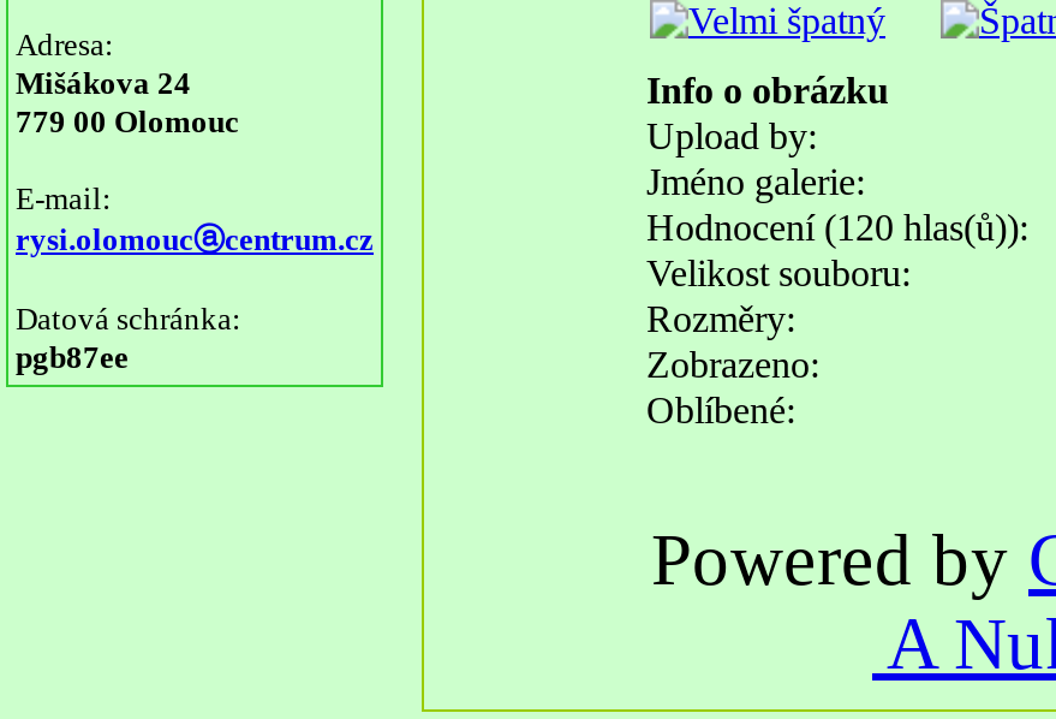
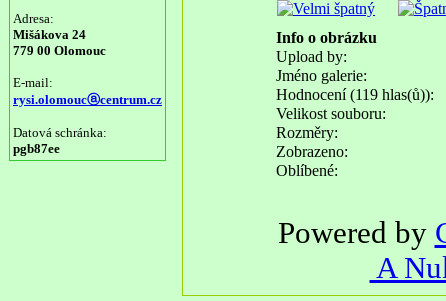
[646,207,1028,248] Hodnocení (120 hlas(ů)): -> [275,86,433,103] Hodnocení (119 hlas(ů)):

